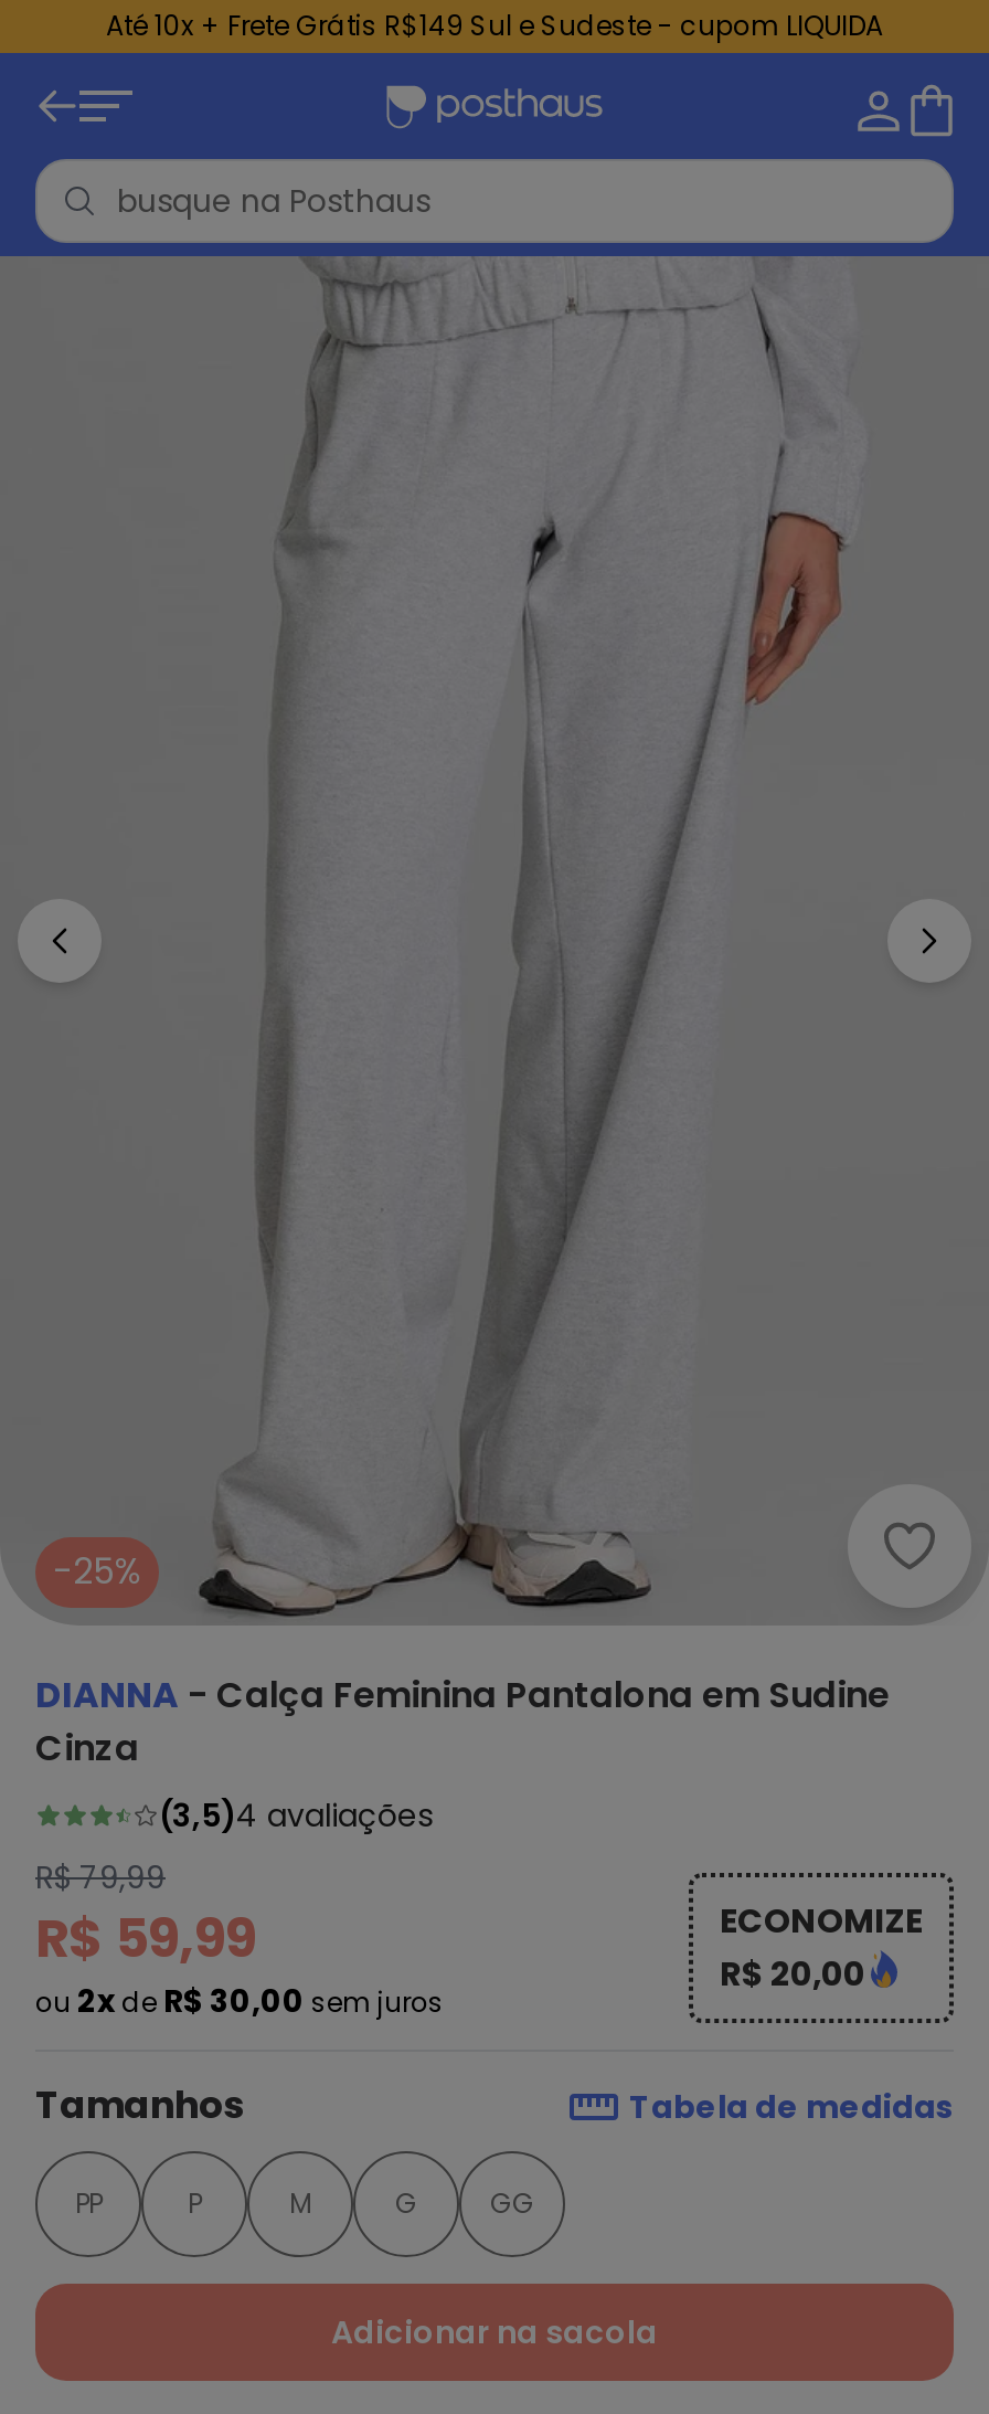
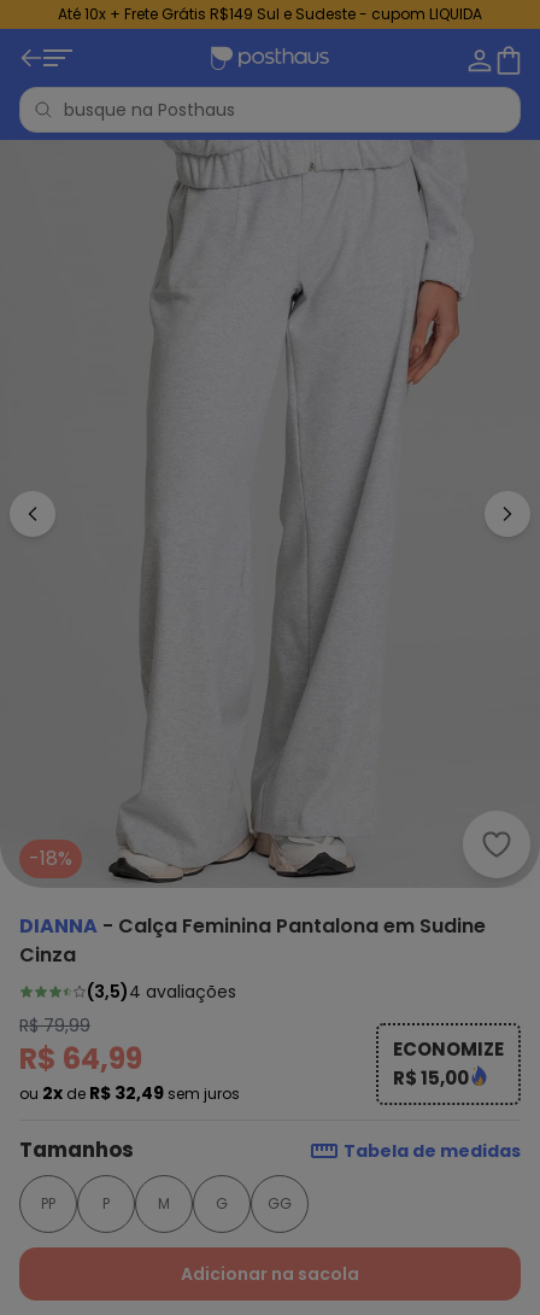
[53,1546,141,1597] -25% -> [29,845,72,872] -18%
[35,1902,256,1975] R$ 59,99 -> [19,1039,142,1079] R$ 64,99
[720,1950,865,1997] R$ 20,00 -> [393,1065,469,1091] R$ 15,00
[35,1979,444,2023] ou 2x de R$ 30,00 sem juros -> [19,1081,240,1105] ou 2x de R$ 32,49 sem juros

